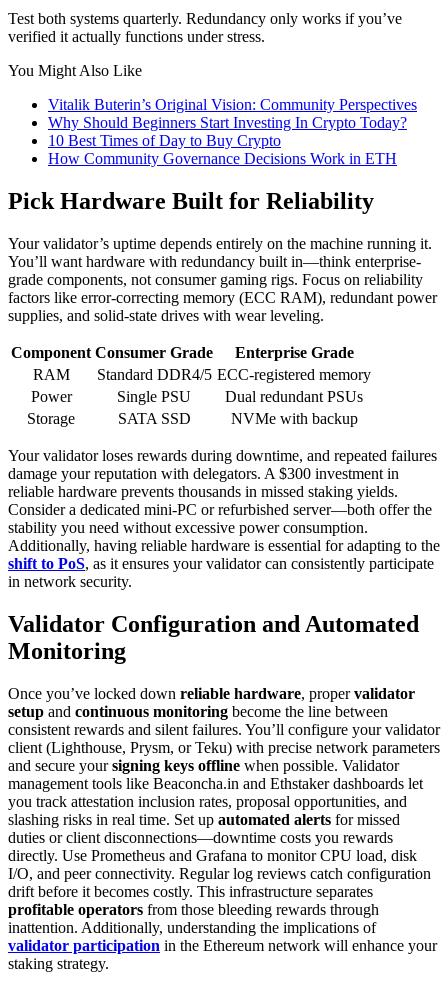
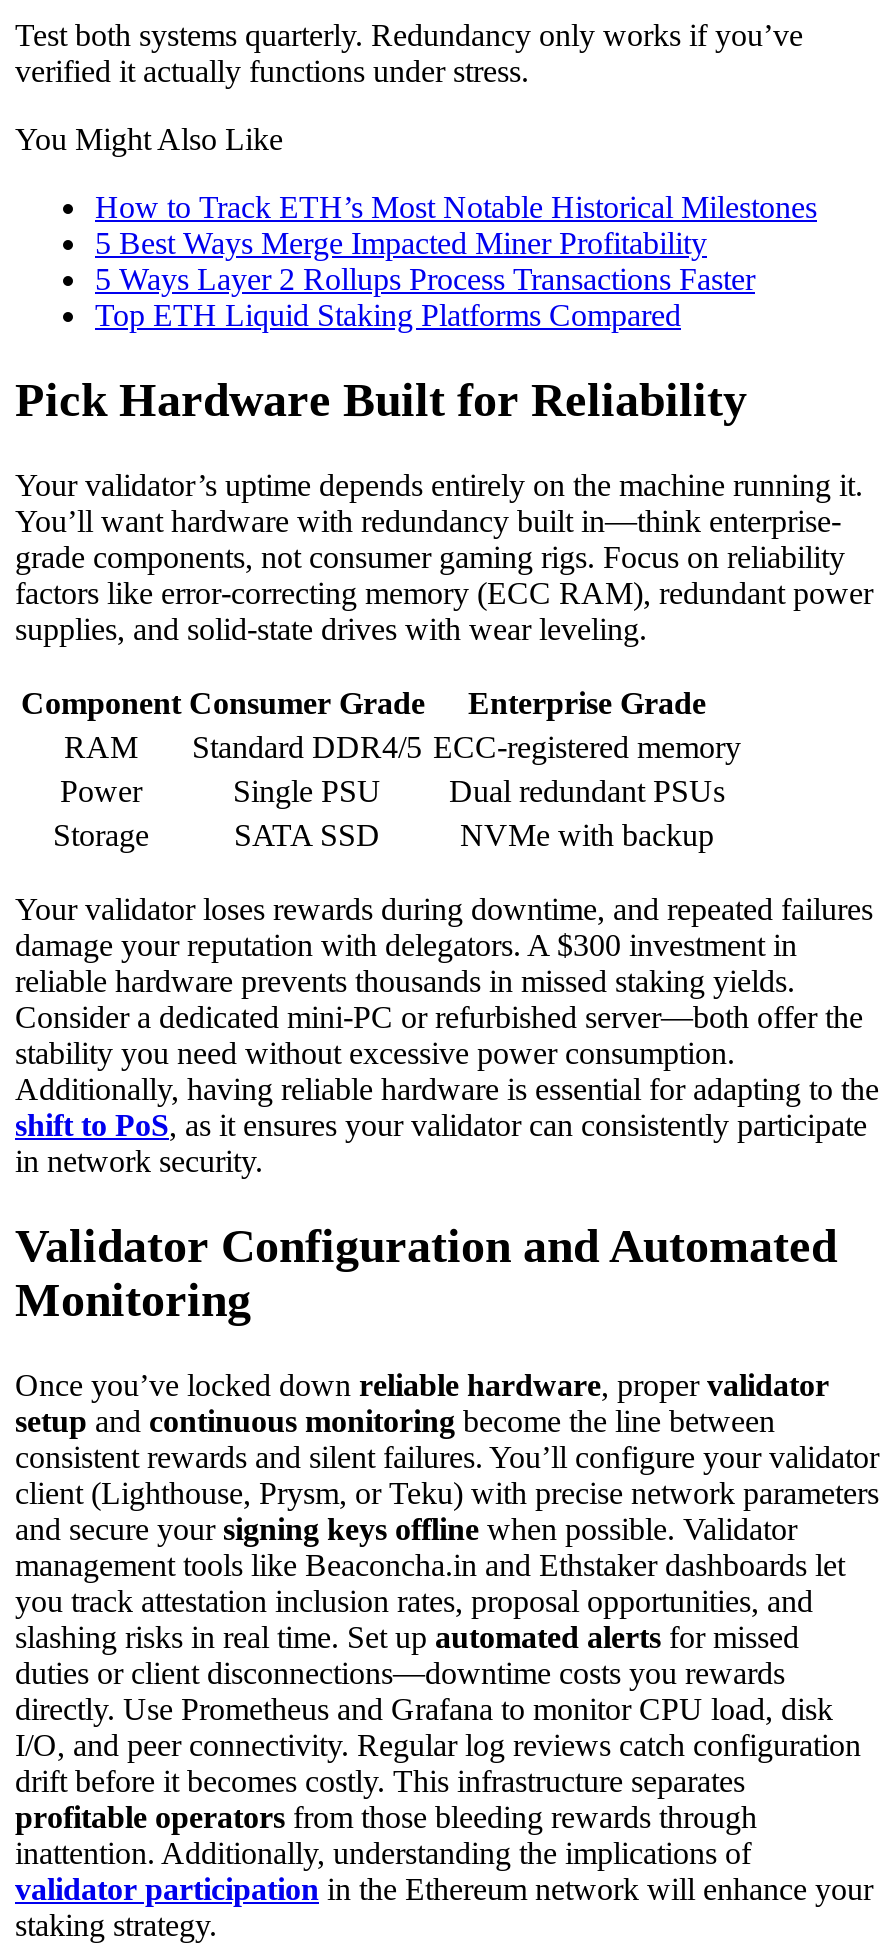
[48,96,417,167] Vitalik Buterin’s Original Vision: Community Perspectives | Why Should Beginners Start Investing In Crypto Today? | 10 Best Times of Day to Buy Crypto | How Community Governance Decisions Work in ETH -> [95,191,817,333] How to Track ETH’s Most Notable Historical Milestones | 5 Best Ways Merge Impacted Miner Profitability | 5 Ways Layer 2 Rollups Process Transactions Faster | Top ETH Liquid Staking Platforms Compared

